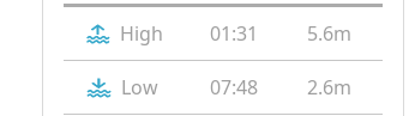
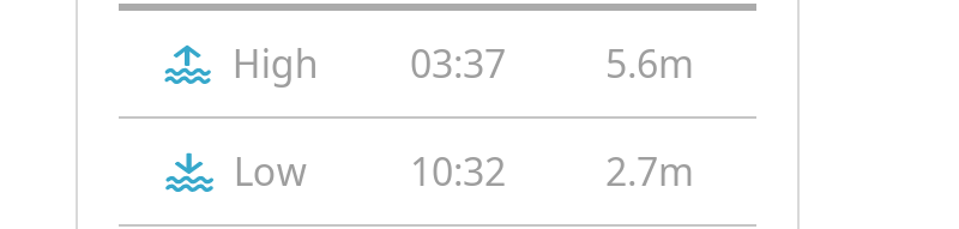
[116,21,351,47] High 01:31 5.6m -> [223,38,694,90] High 03:37 5.6m
[209,74,351,101] 07:48 | 2.6m -> [410,146,694,198] 10:32 | 2.7m

